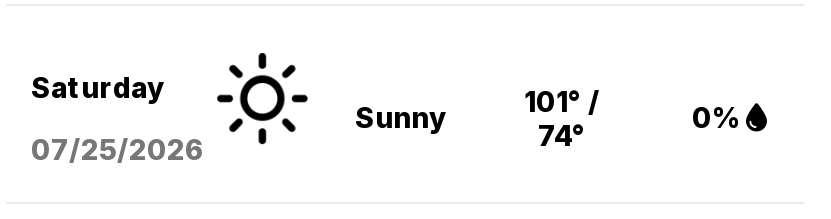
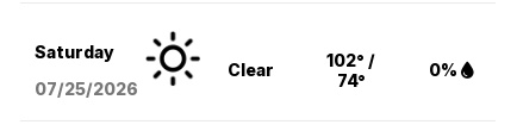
[355,85,600,135] Sunny | 101° / -> [228,50,376,80] Clear | 102° /

